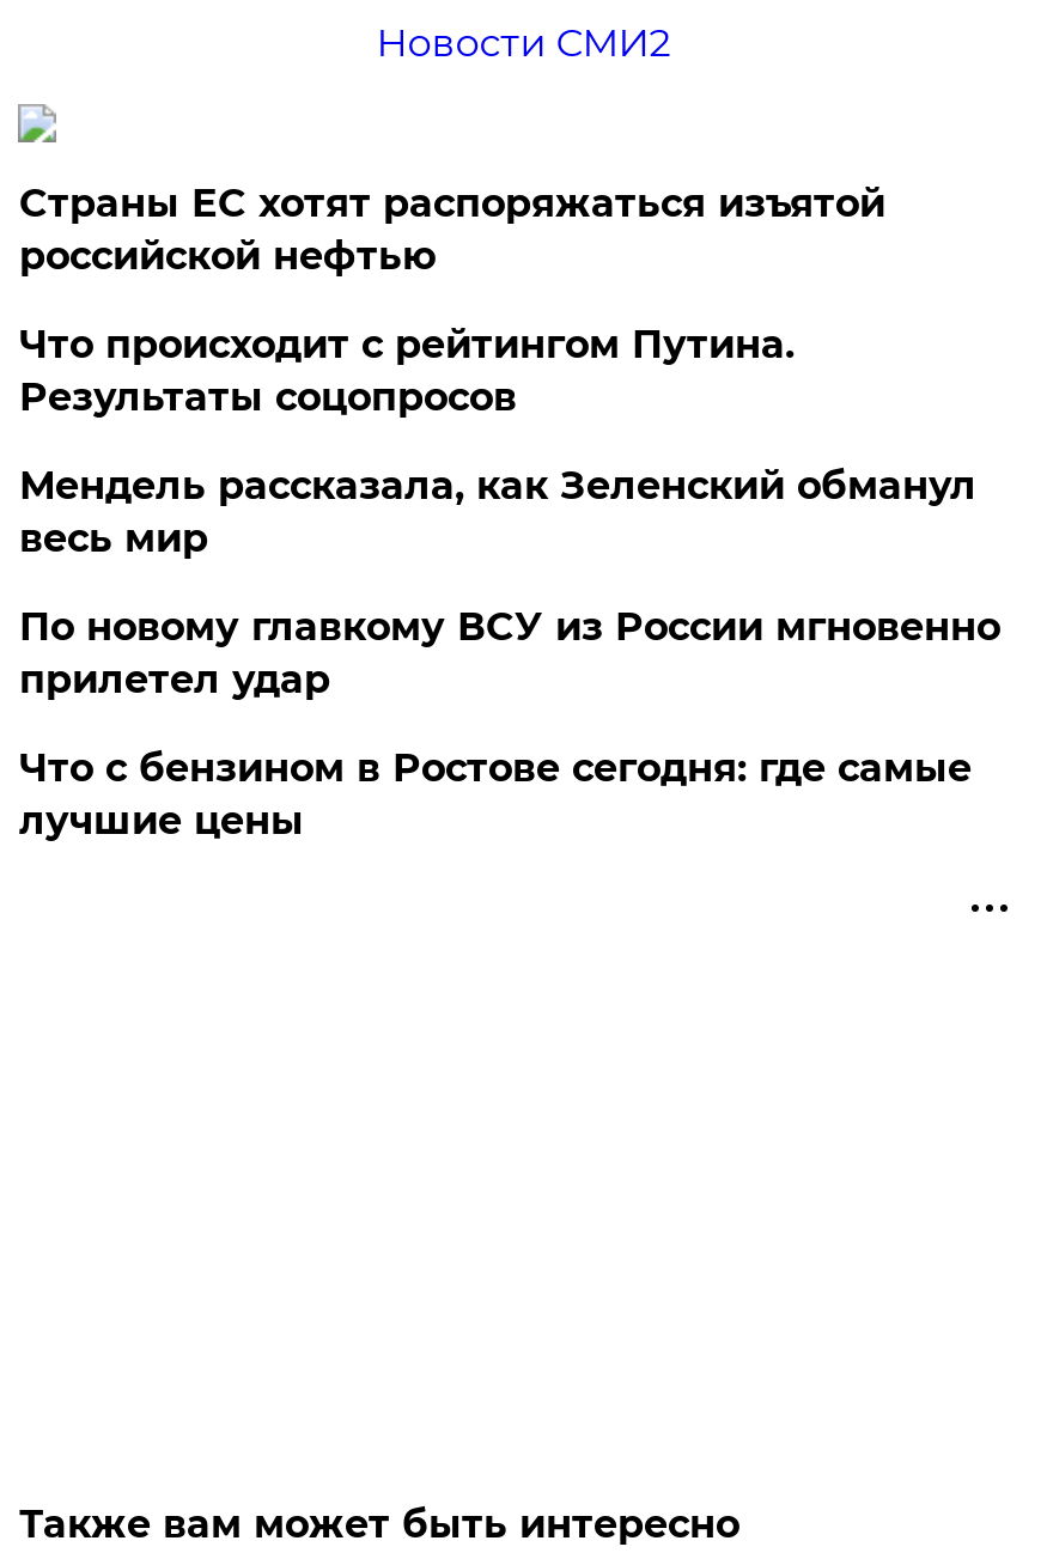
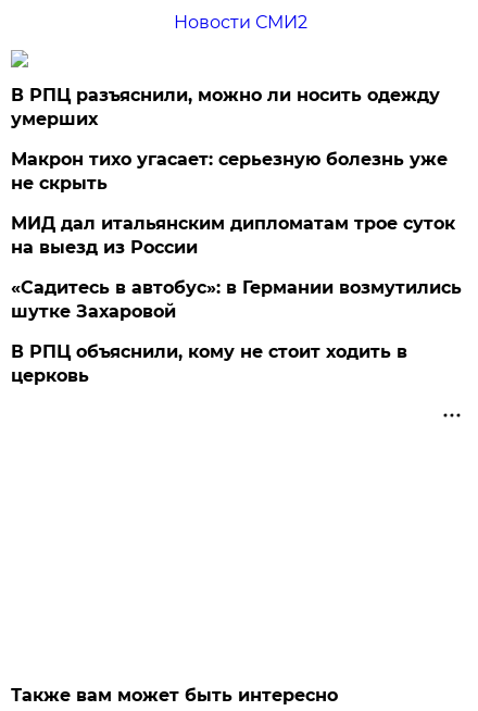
[19,181,885,279] Страны ЕС хотят распоряжаться изъятой | российской нефтью -> [11,85,440,129] В РПЦ разъяснили, можно ли носить одежду | умерших
[19,322,794,420] Что происходит с рейтингом Путина. | Результаты соцопросов -> [11,149,448,194] Макрон тихо угасает: серьезную болезнь уже | не скрыть
[19,463,976,561] Мендель рассказала, как Зеленский обманул | весь мир -> [11,213,456,258] МИД дал итальянским дипломатам трое суток | на выезд из России
[19,604,1000,702] По новому главкому ВСУ из России мгновенно | прилетел удар -> [11,277,462,322] «Садитесь в автобус»: в Германии возмутились | шутке Захаровой
[19,745,971,844] Что с бензином в Ростове сегодня: где самые | лучшие цены -> [11,341,408,386] В РПЦ объяснили, кому не стоит ходить в | церковь

